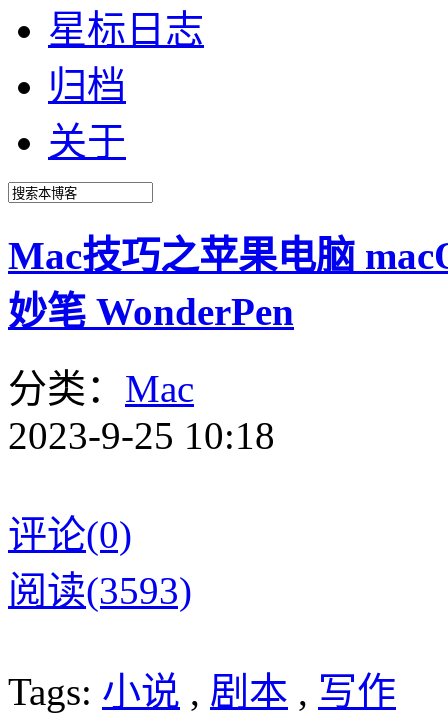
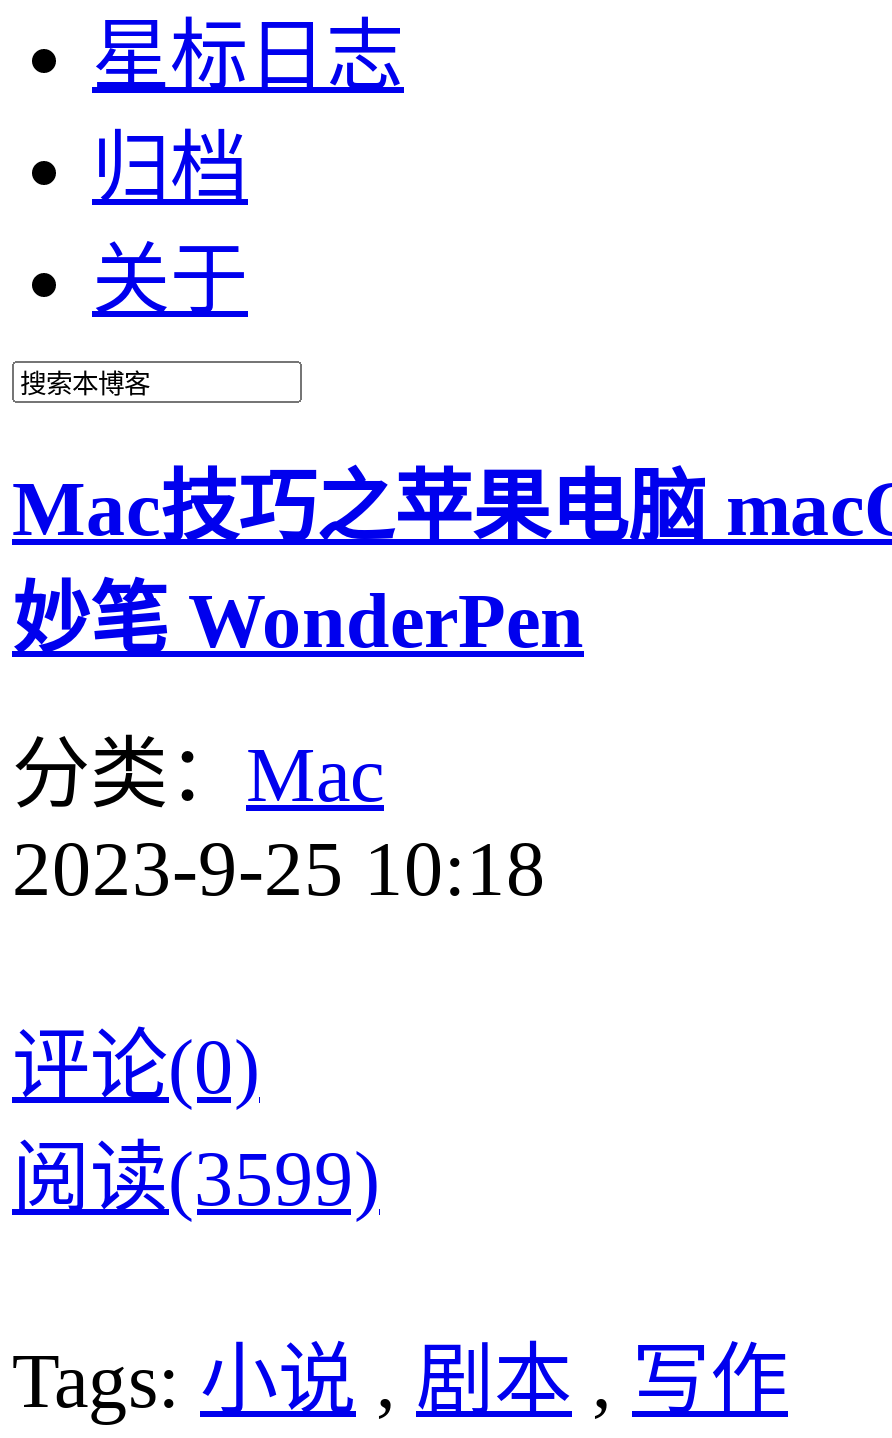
[8,569,192,612] 阅读(3593) -> [12,1136,380,1222] 阅读(3599)

